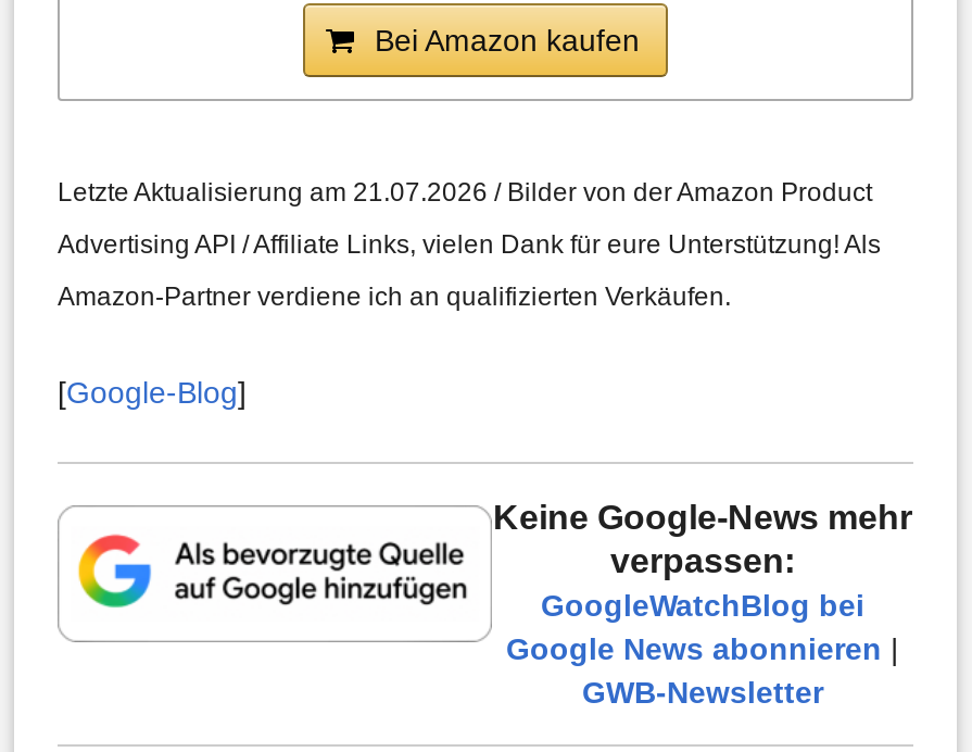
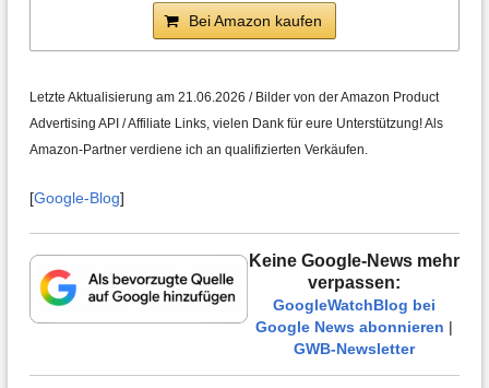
[58,177,872,208] Letzte Aktualisierung am 21.07.2026 / Bilder von der Amazon Product -> [29,90,439,105] Letzte Aktualisierung am 21.06.2026 / Bilder von der Amazon Product

